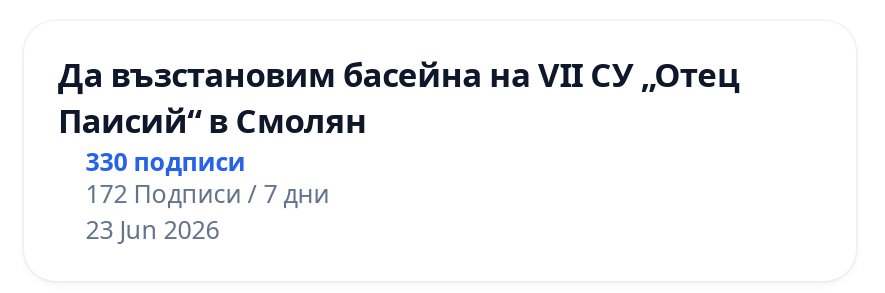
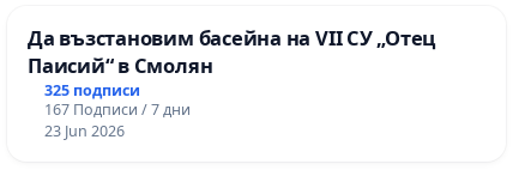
[86,145,246,179] 330 подписи -> [44,80,140,101] 325 подписи
[86,177,330,211] 172 Подписи / 7 дни -> [44,100,190,120] 167 Подписи / 7 дни

